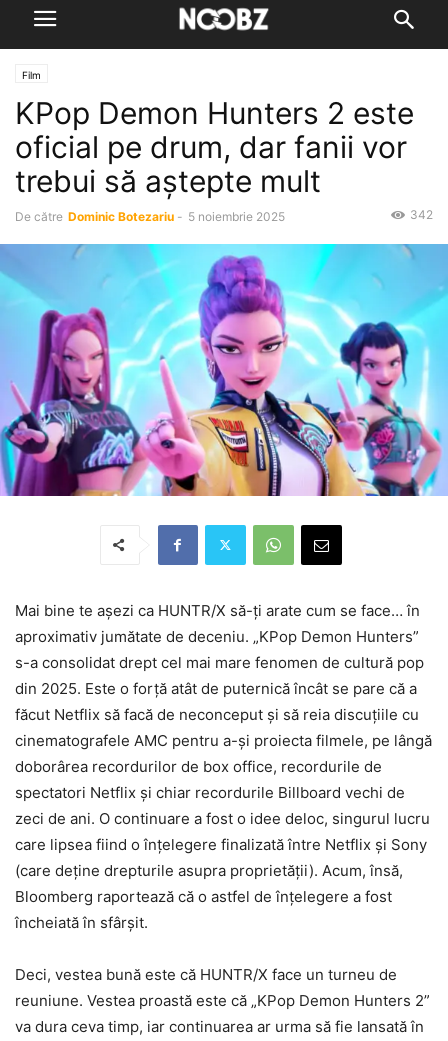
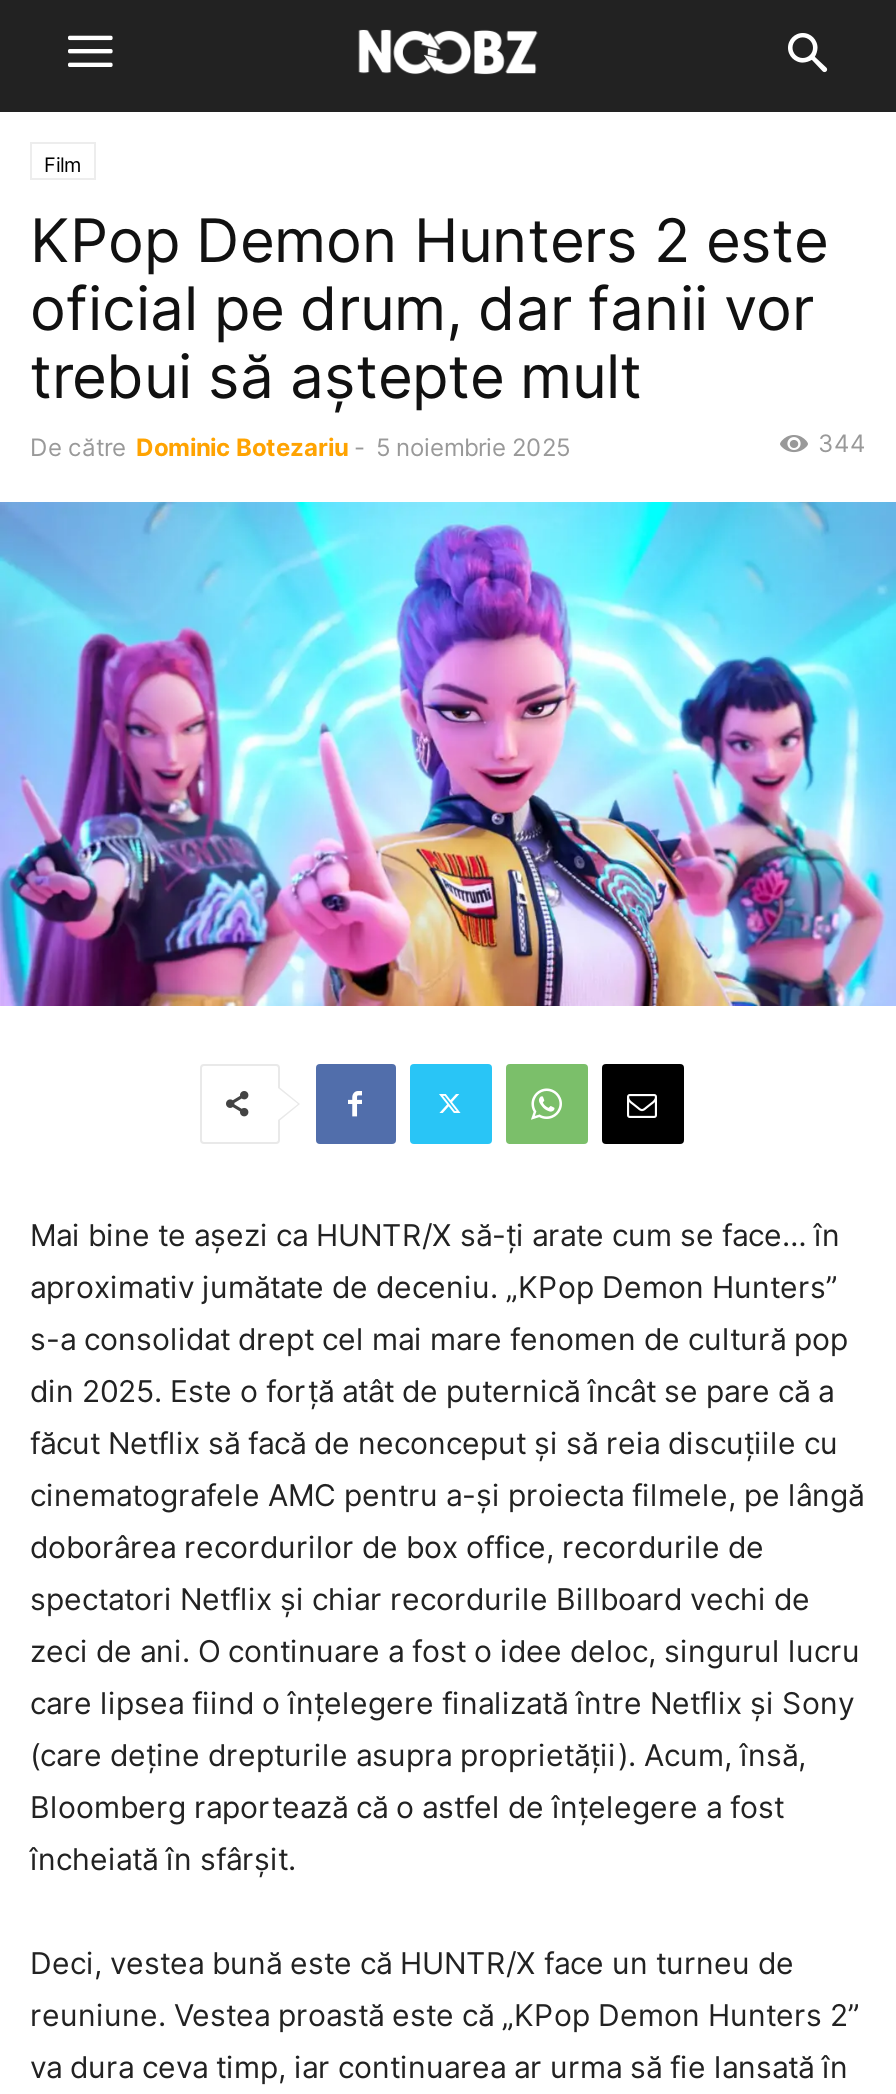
[410,207,433,222] 342 -> [818,428,866,458] 344

